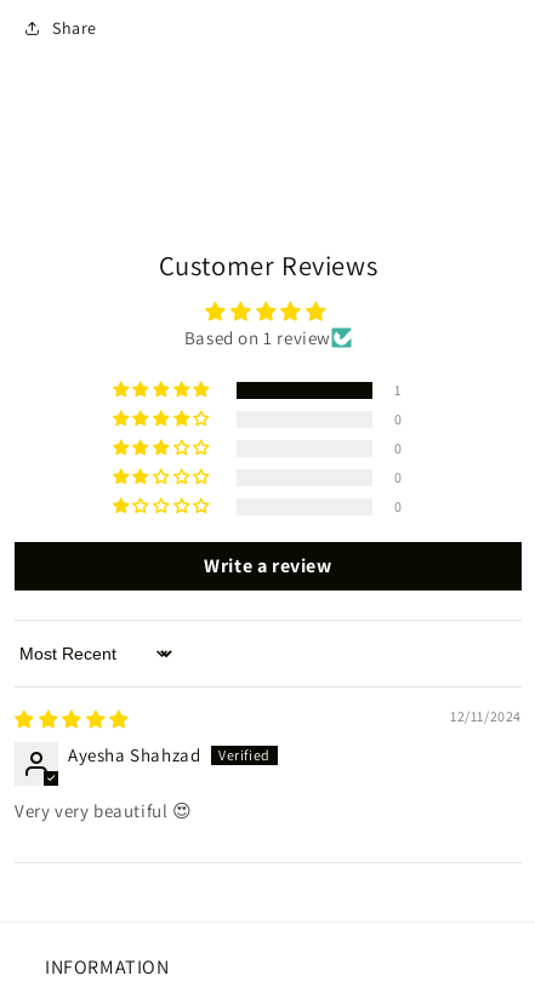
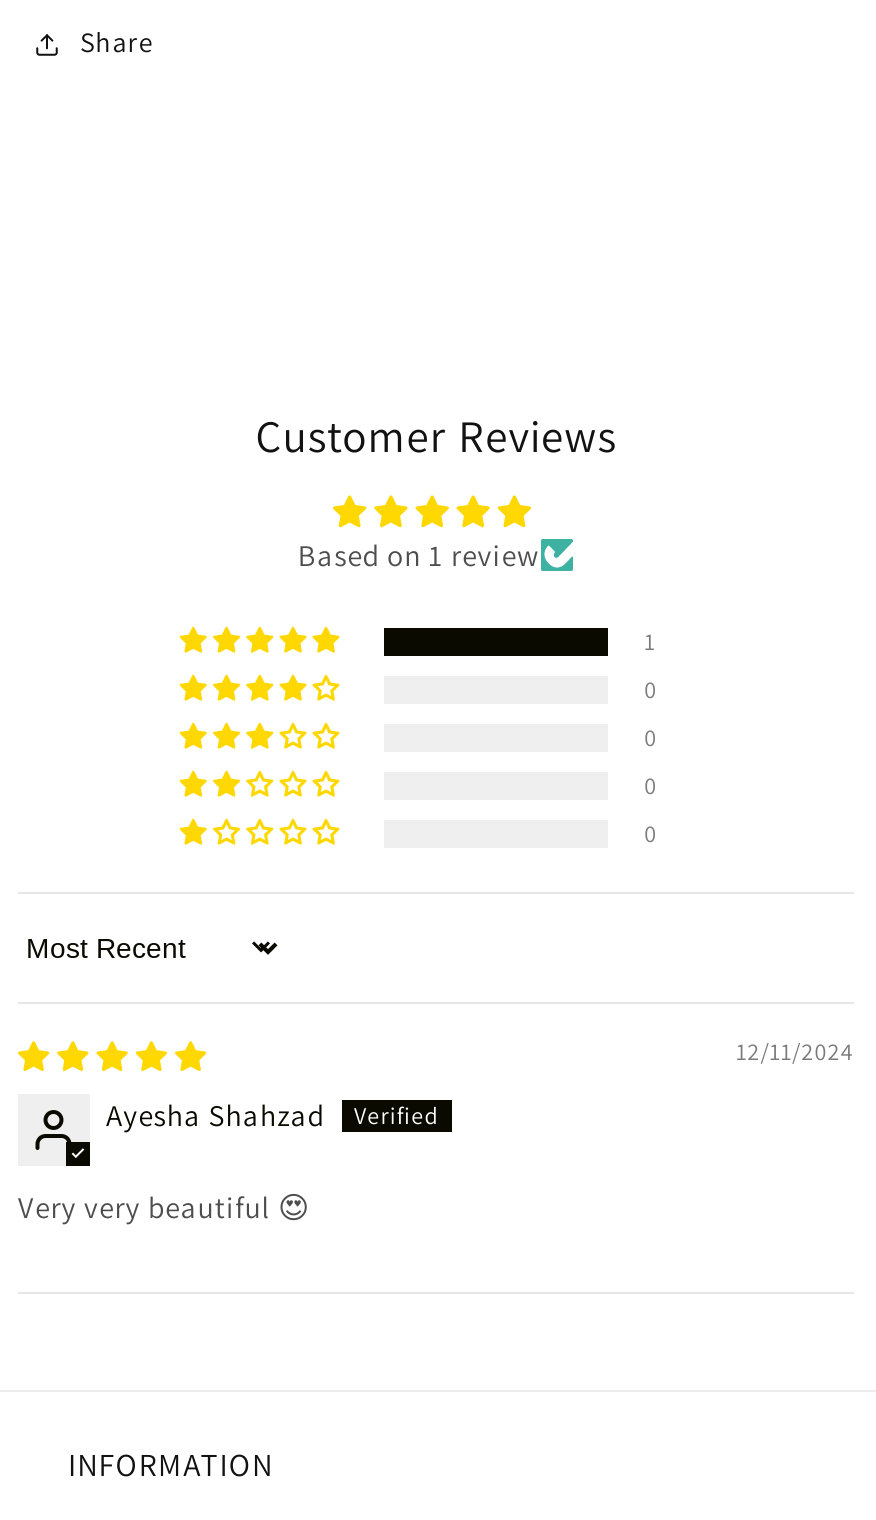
[204,553,332,578] Write a review -> none

